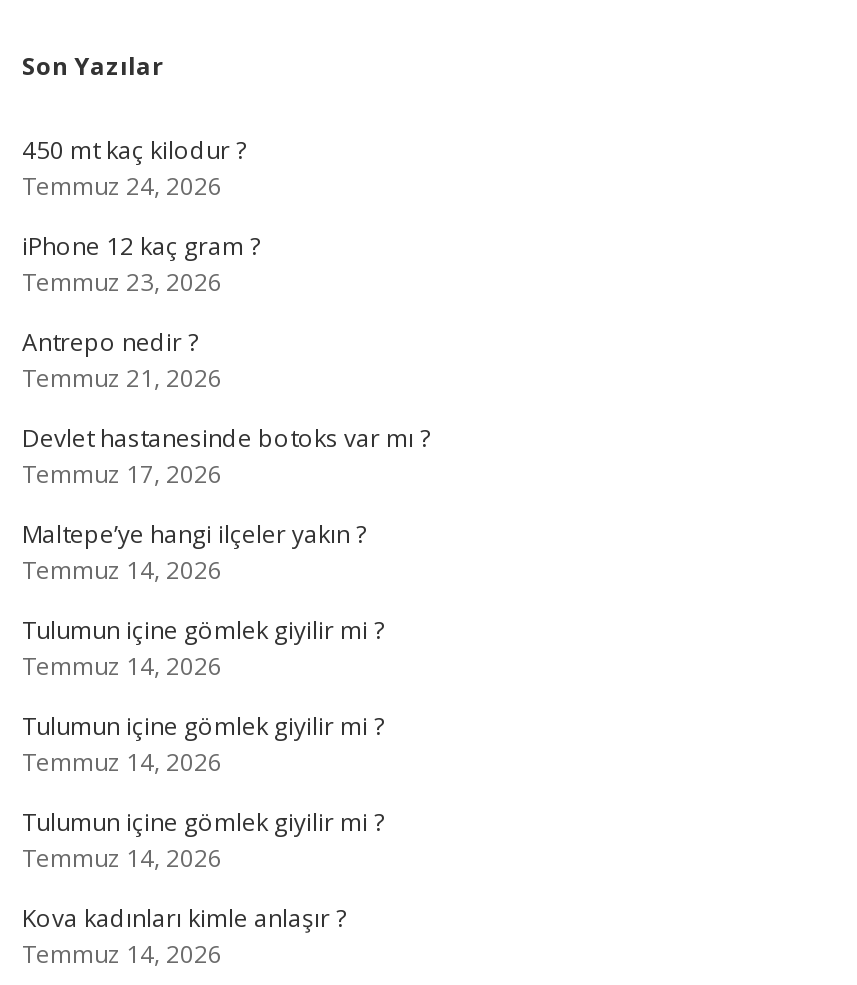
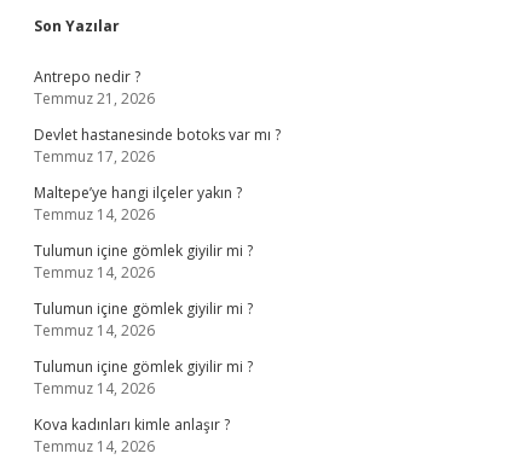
[22,133,260,299] 450 mt kaç kilodur ? | Temmuz 24, 2026 | iPhone 12 kaç gram ? | Temmuz 23, 2026 -> none

